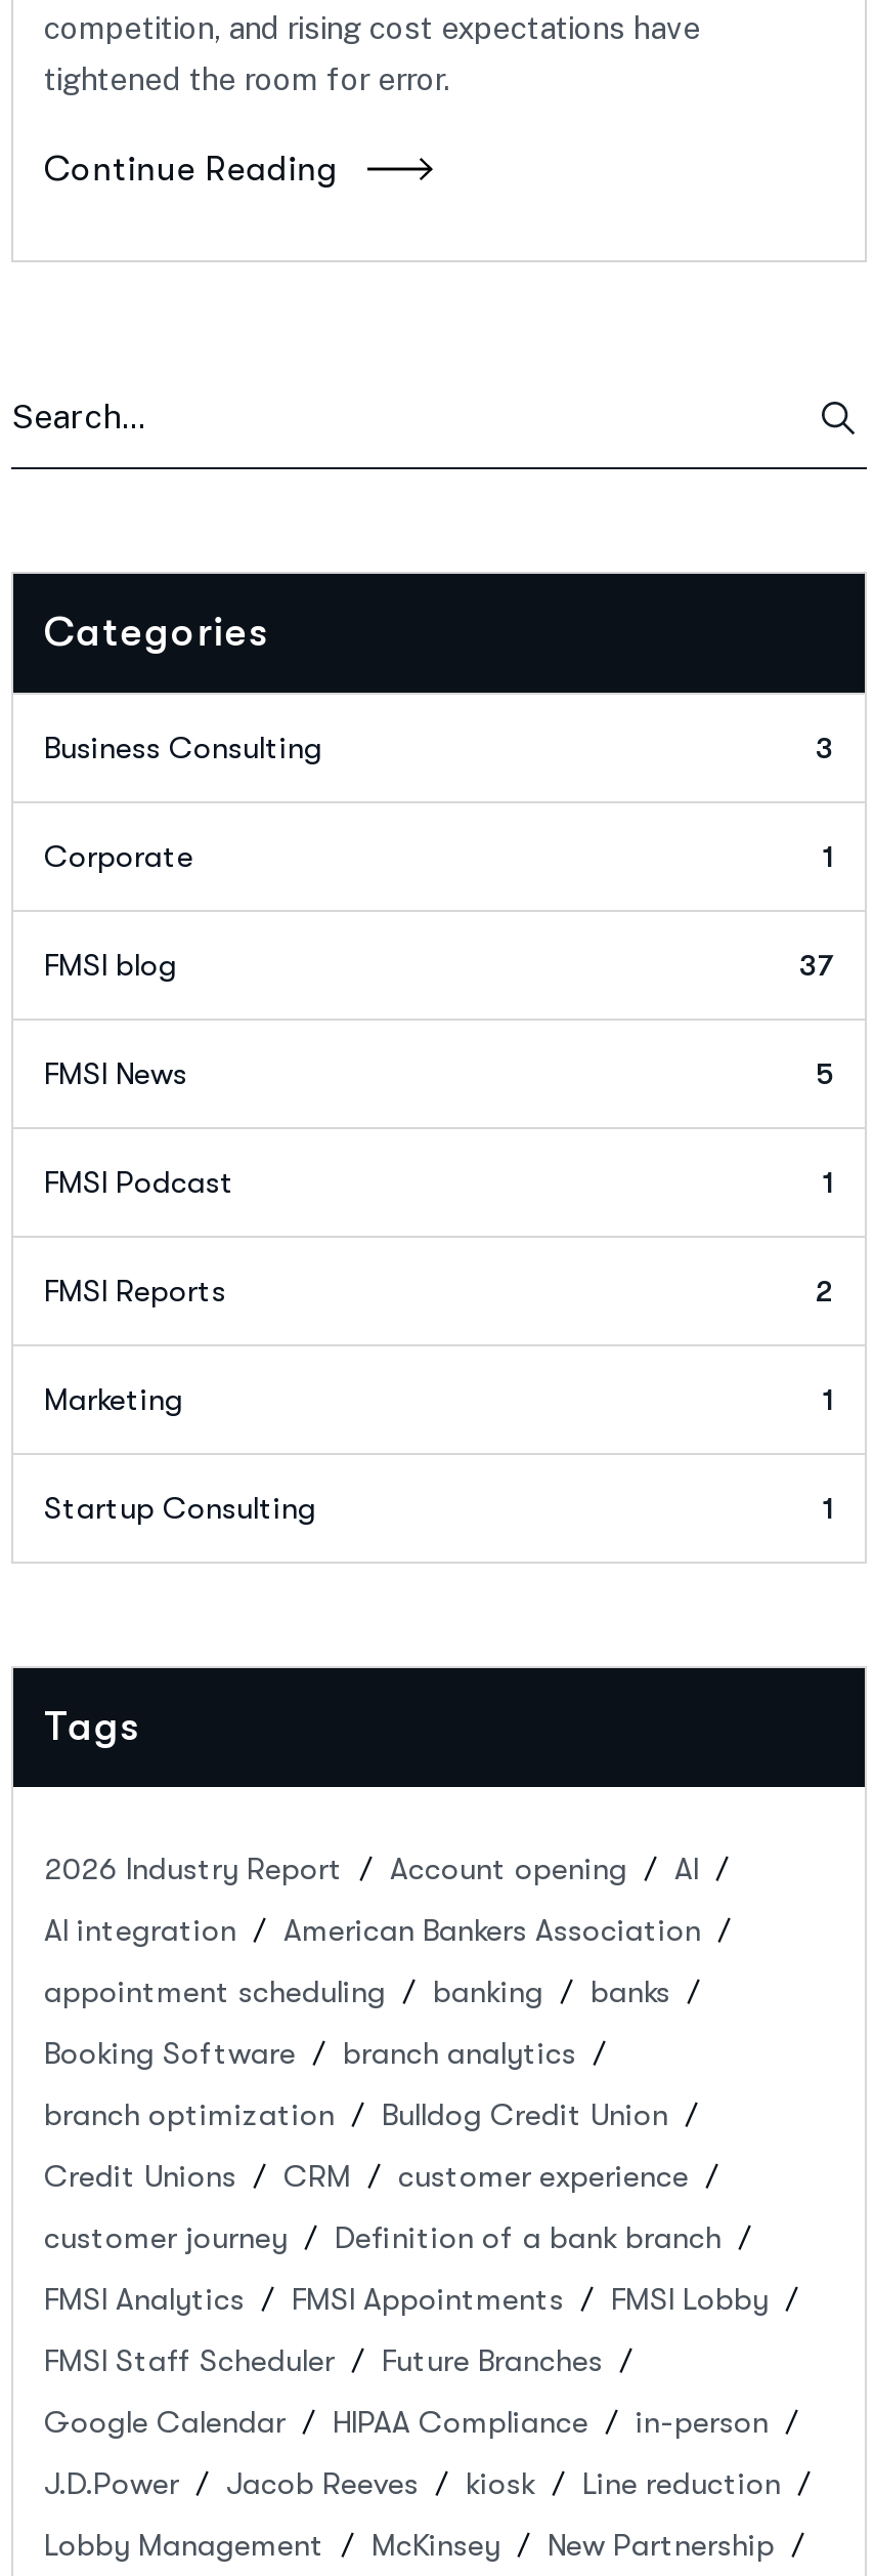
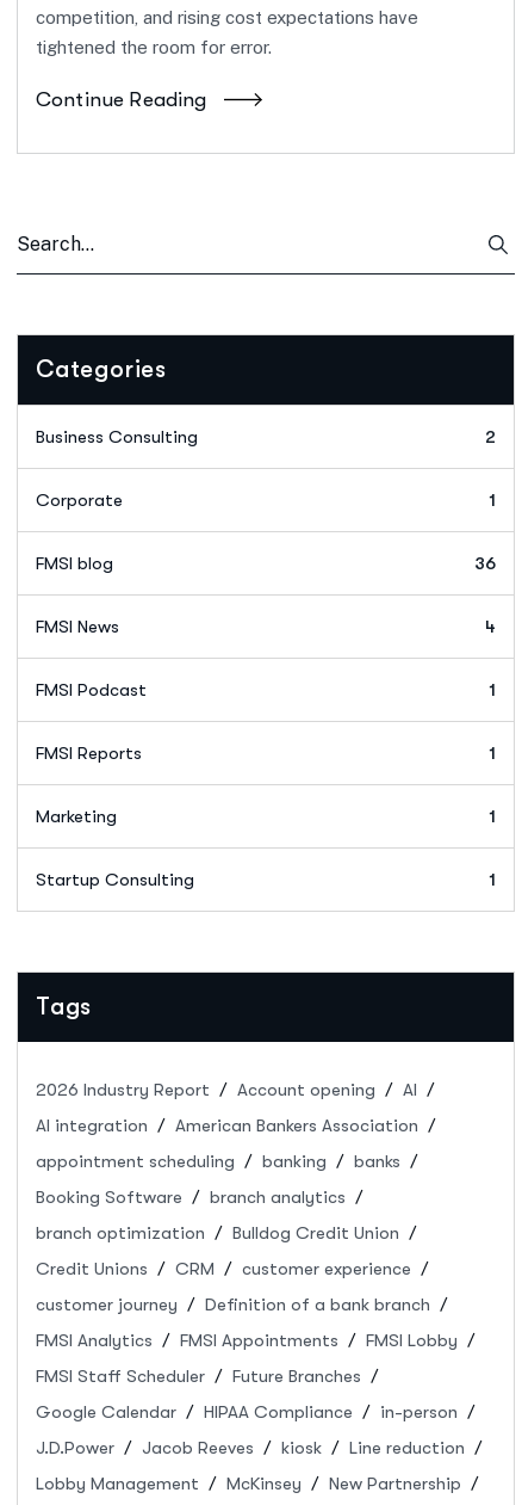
[816,730,834,766] 3 -> [485,426,496,448] 2
[799,947,834,984] 37 -> [474,553,496,574] 36
[816,1055,834,1092] 5 -> [485,616,496,637] 4
[816,1273,834,1310] 2 -> [489,742,496,764] 1

